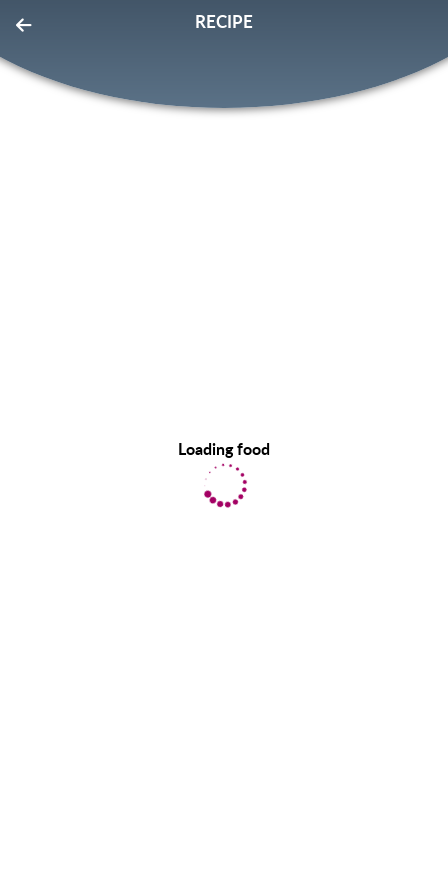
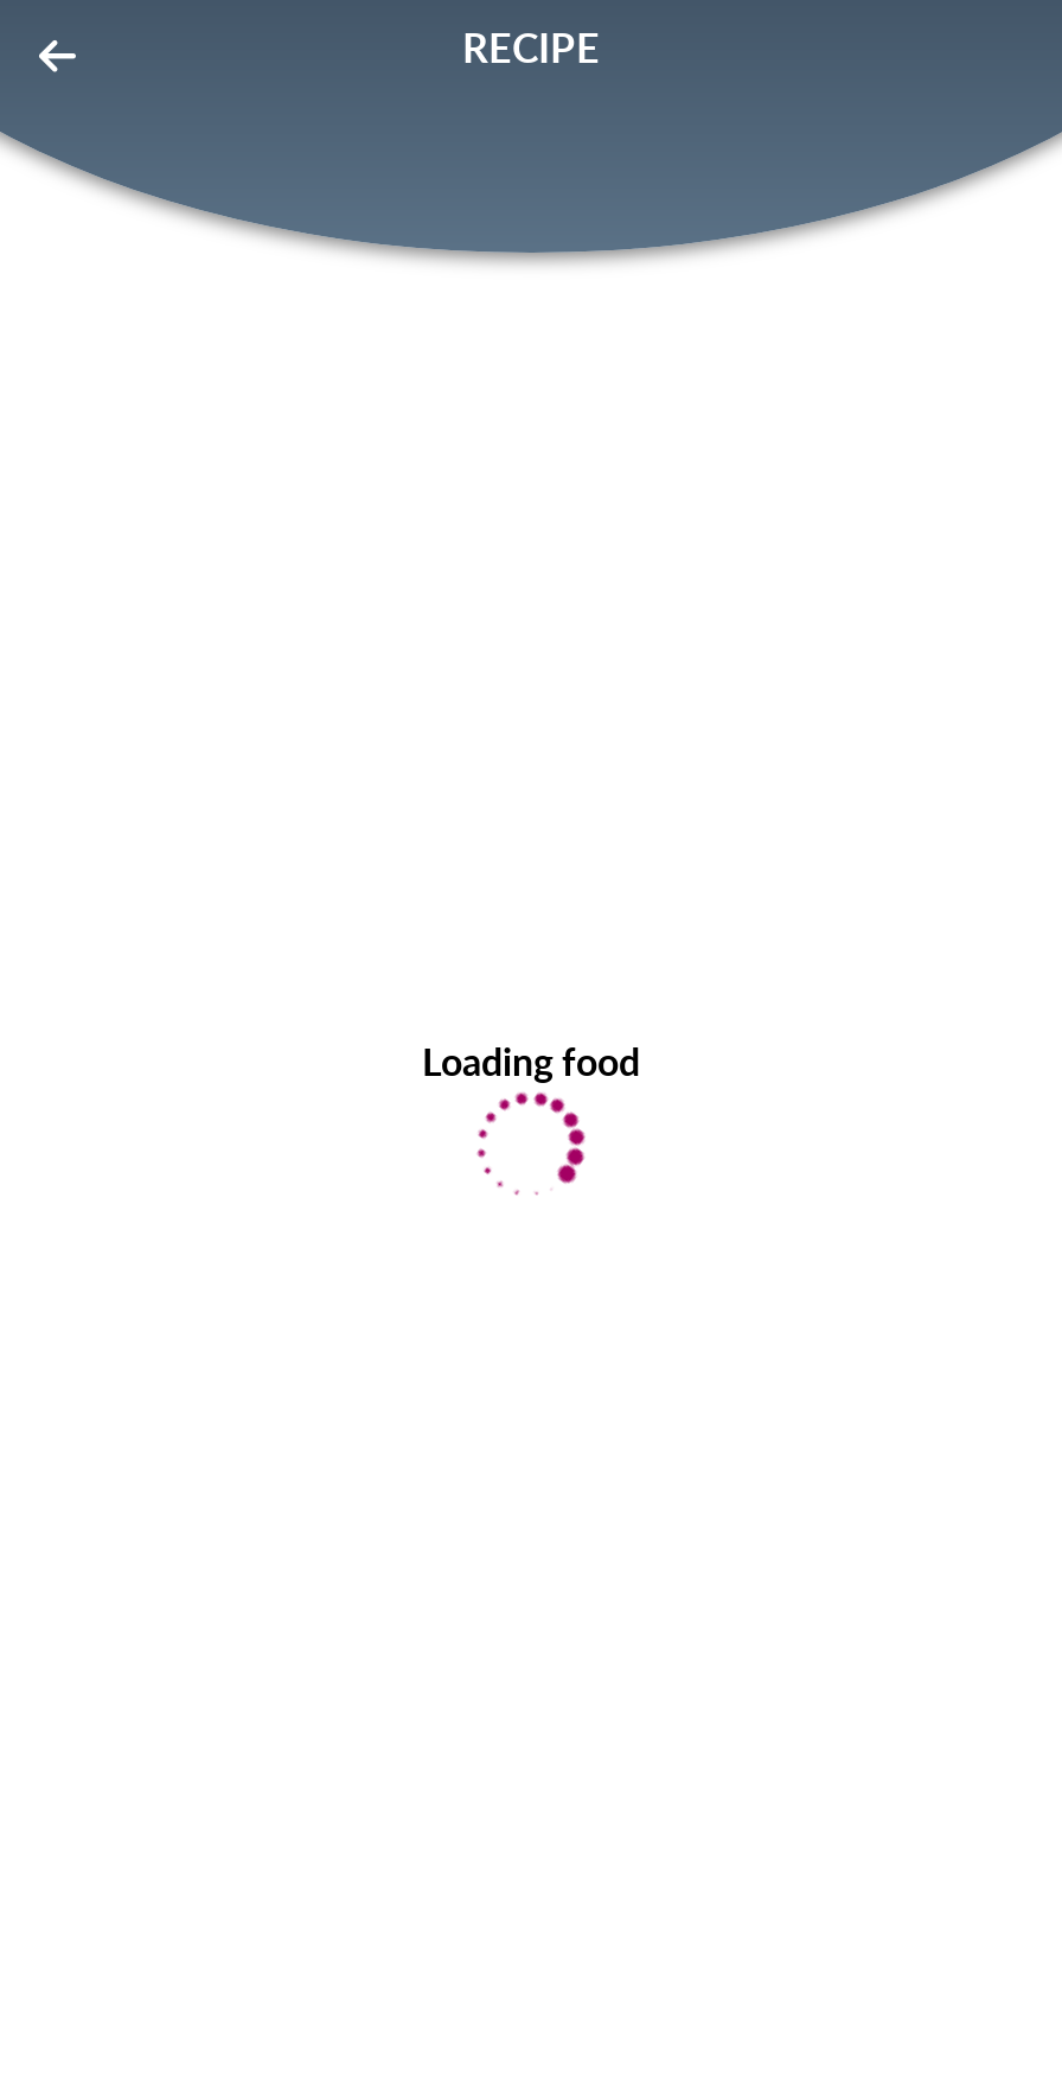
[202,462,247,509] [image] -> [476,1093,583,1202] [image]

